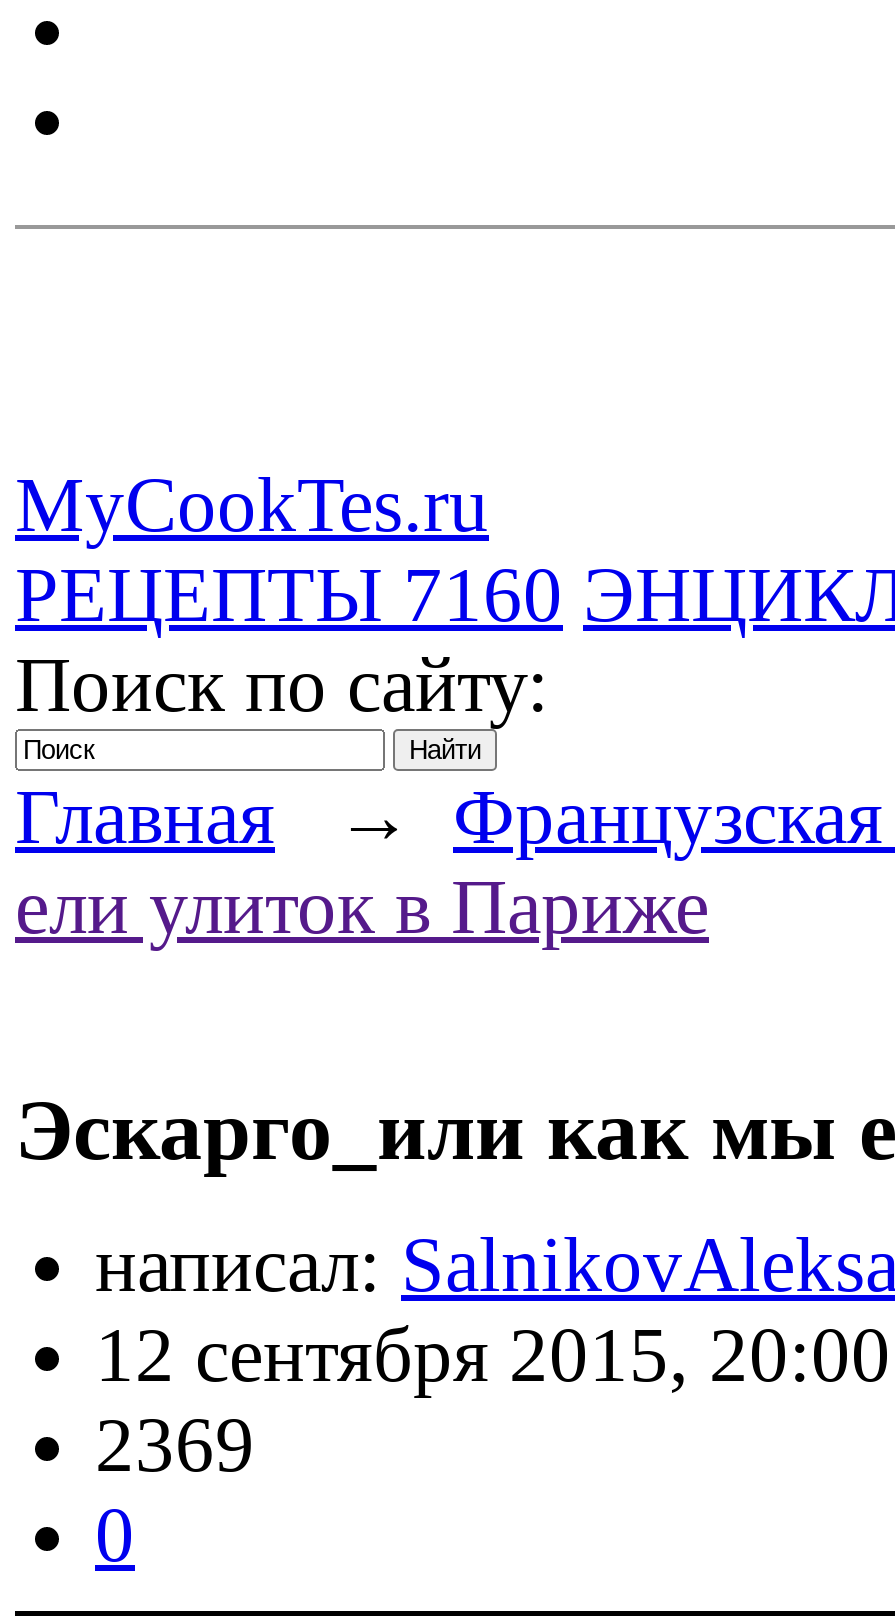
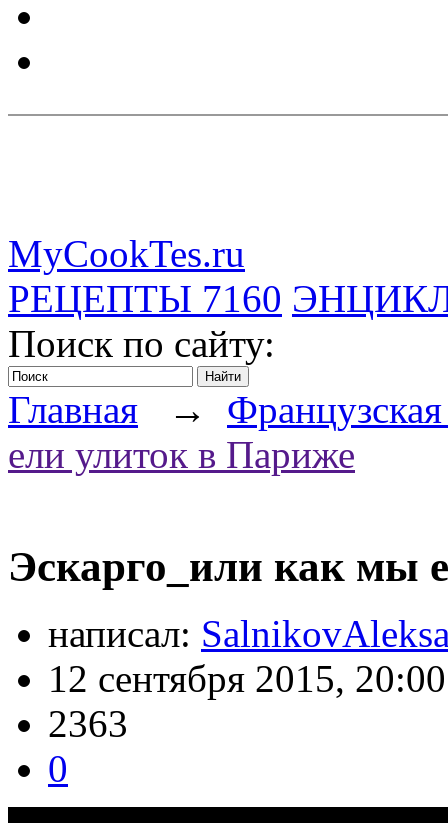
[95,1401,255,1487] 2369 -> [48,702,128,745] 2363

